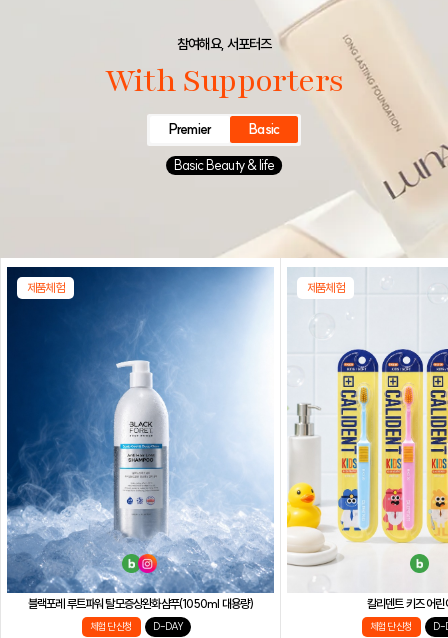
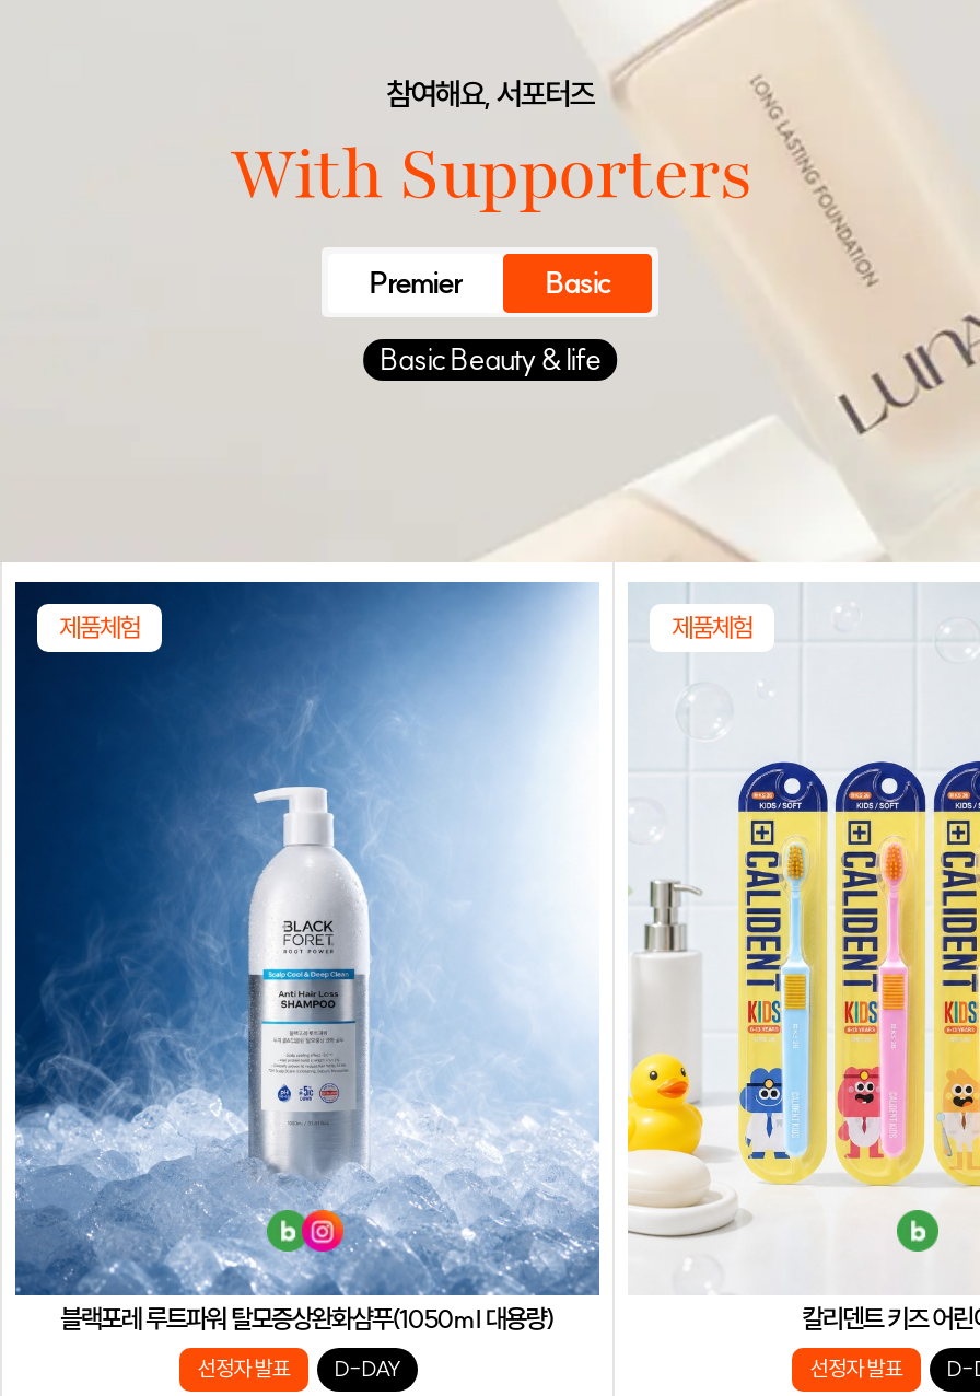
[90,620,132,633] 체험단 신청 -> [198,1356,290,1384] 선정자 발표
[370,620,412,633] 체험단 신청 -> [810,1356,902,1384] 선정자 발표

